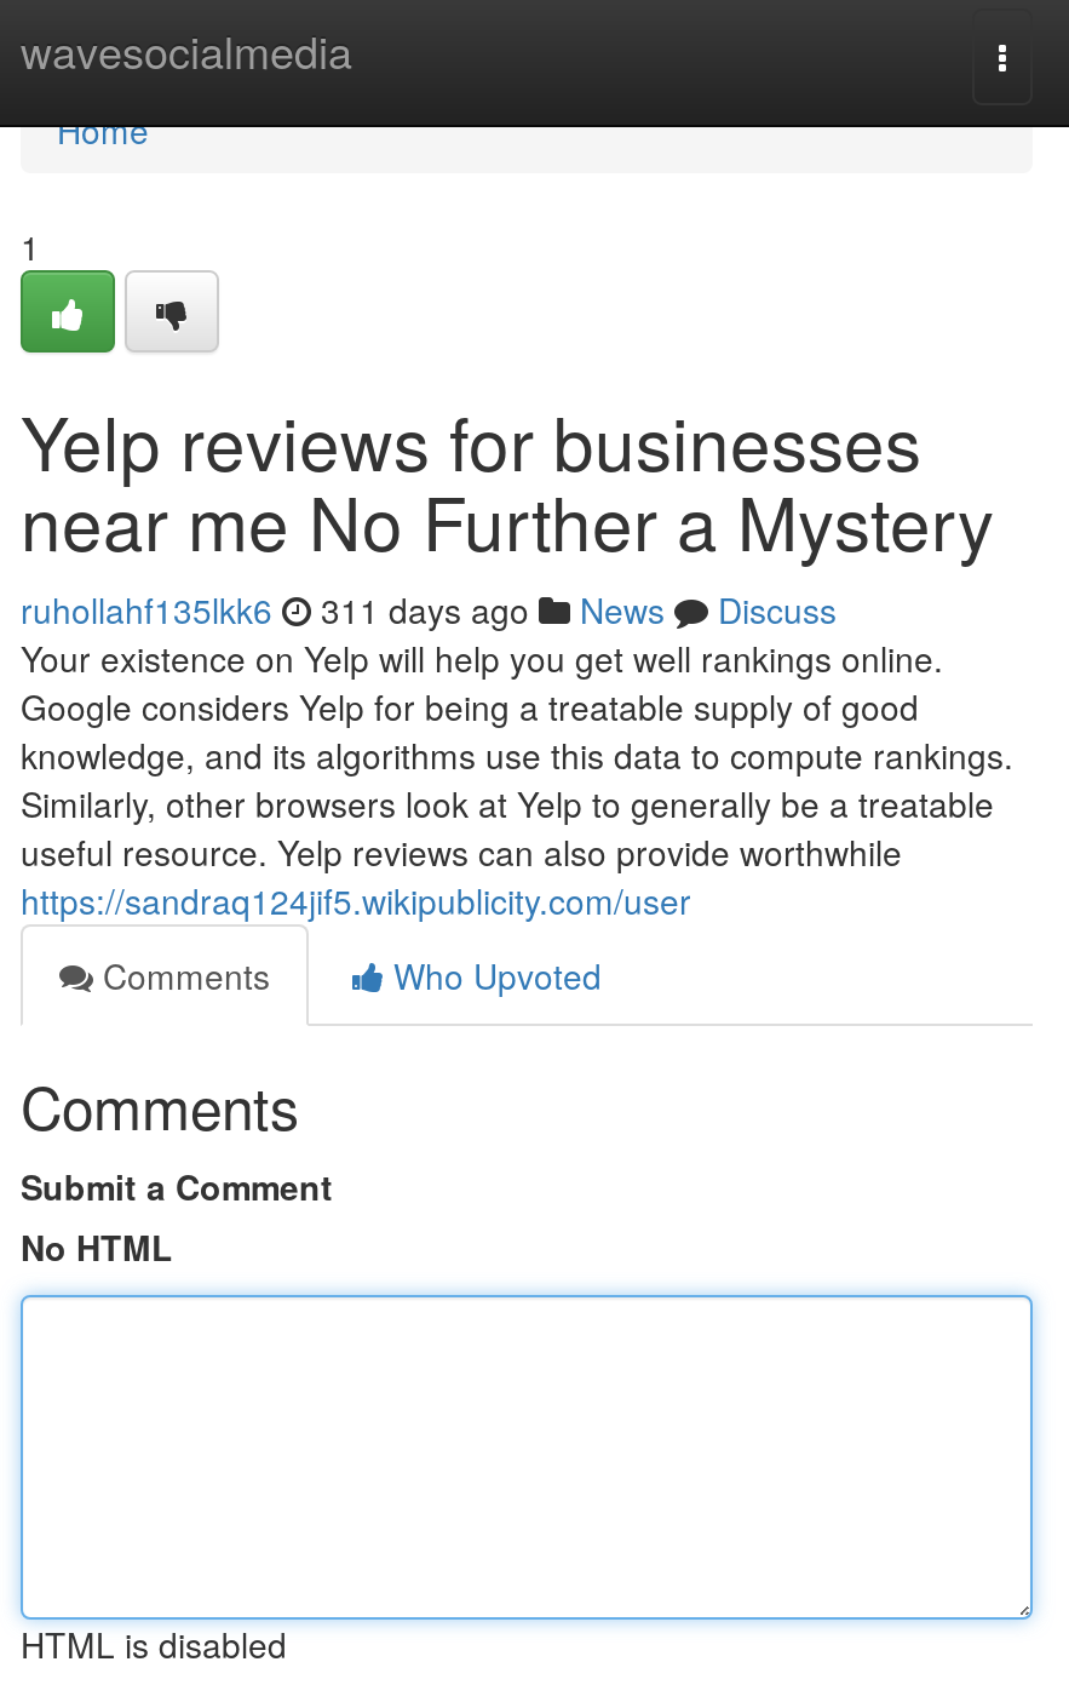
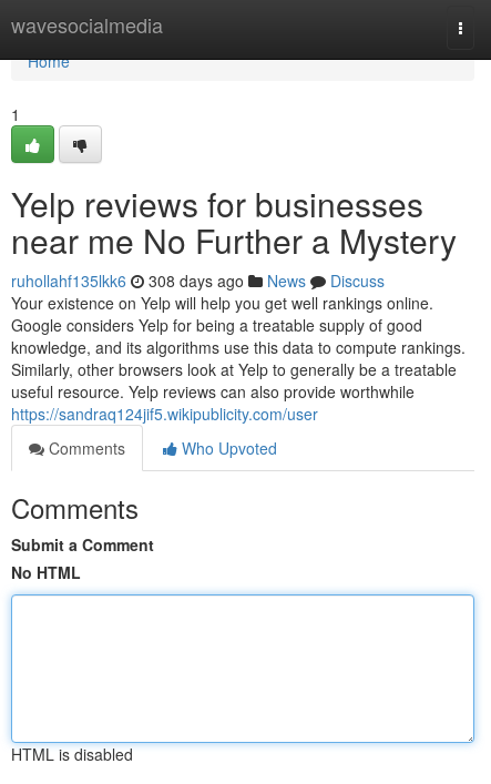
[21,585,837,634] ruhollahf135lkk6 311 days ago News Discuss -> [11,269,385,292] ruhollahf135lkk6 308 days ago News Discuss

